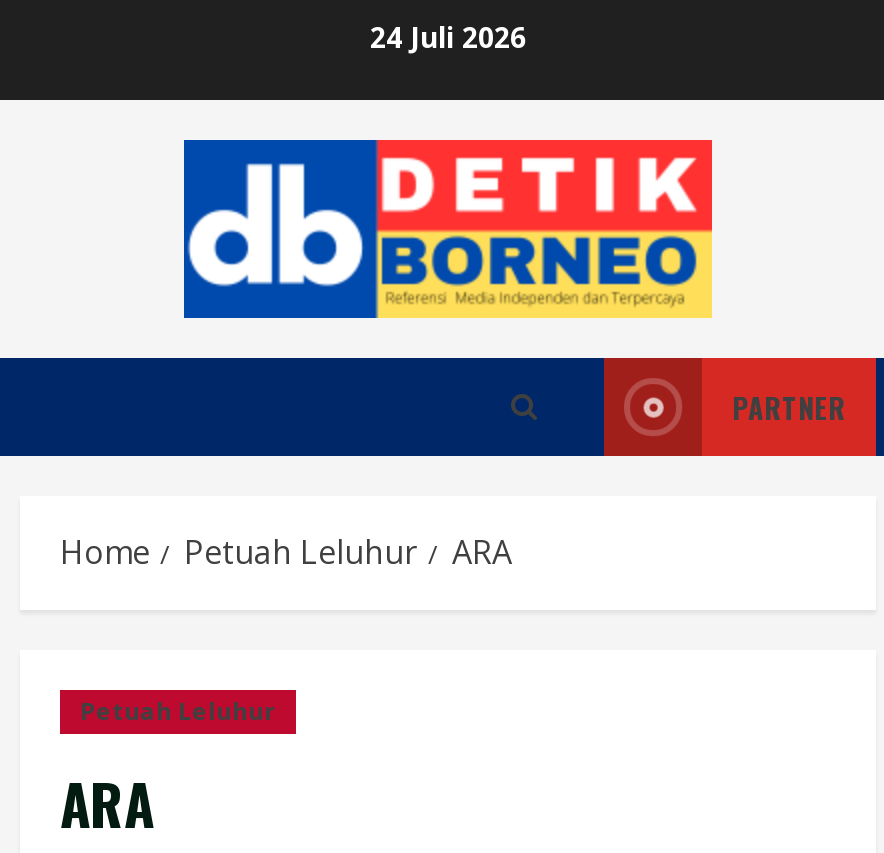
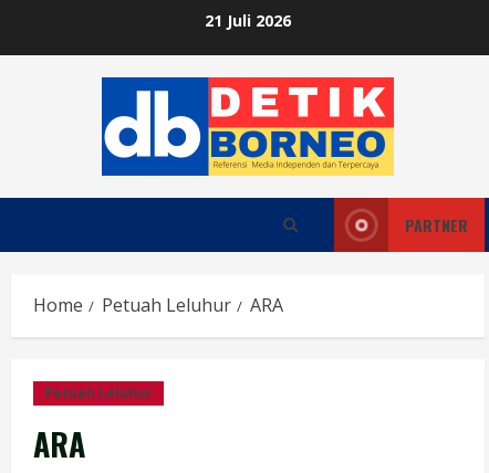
[370,17,526,55] 24 Juli 2026 -> [205,9,291,30] 21 Juli 2026

